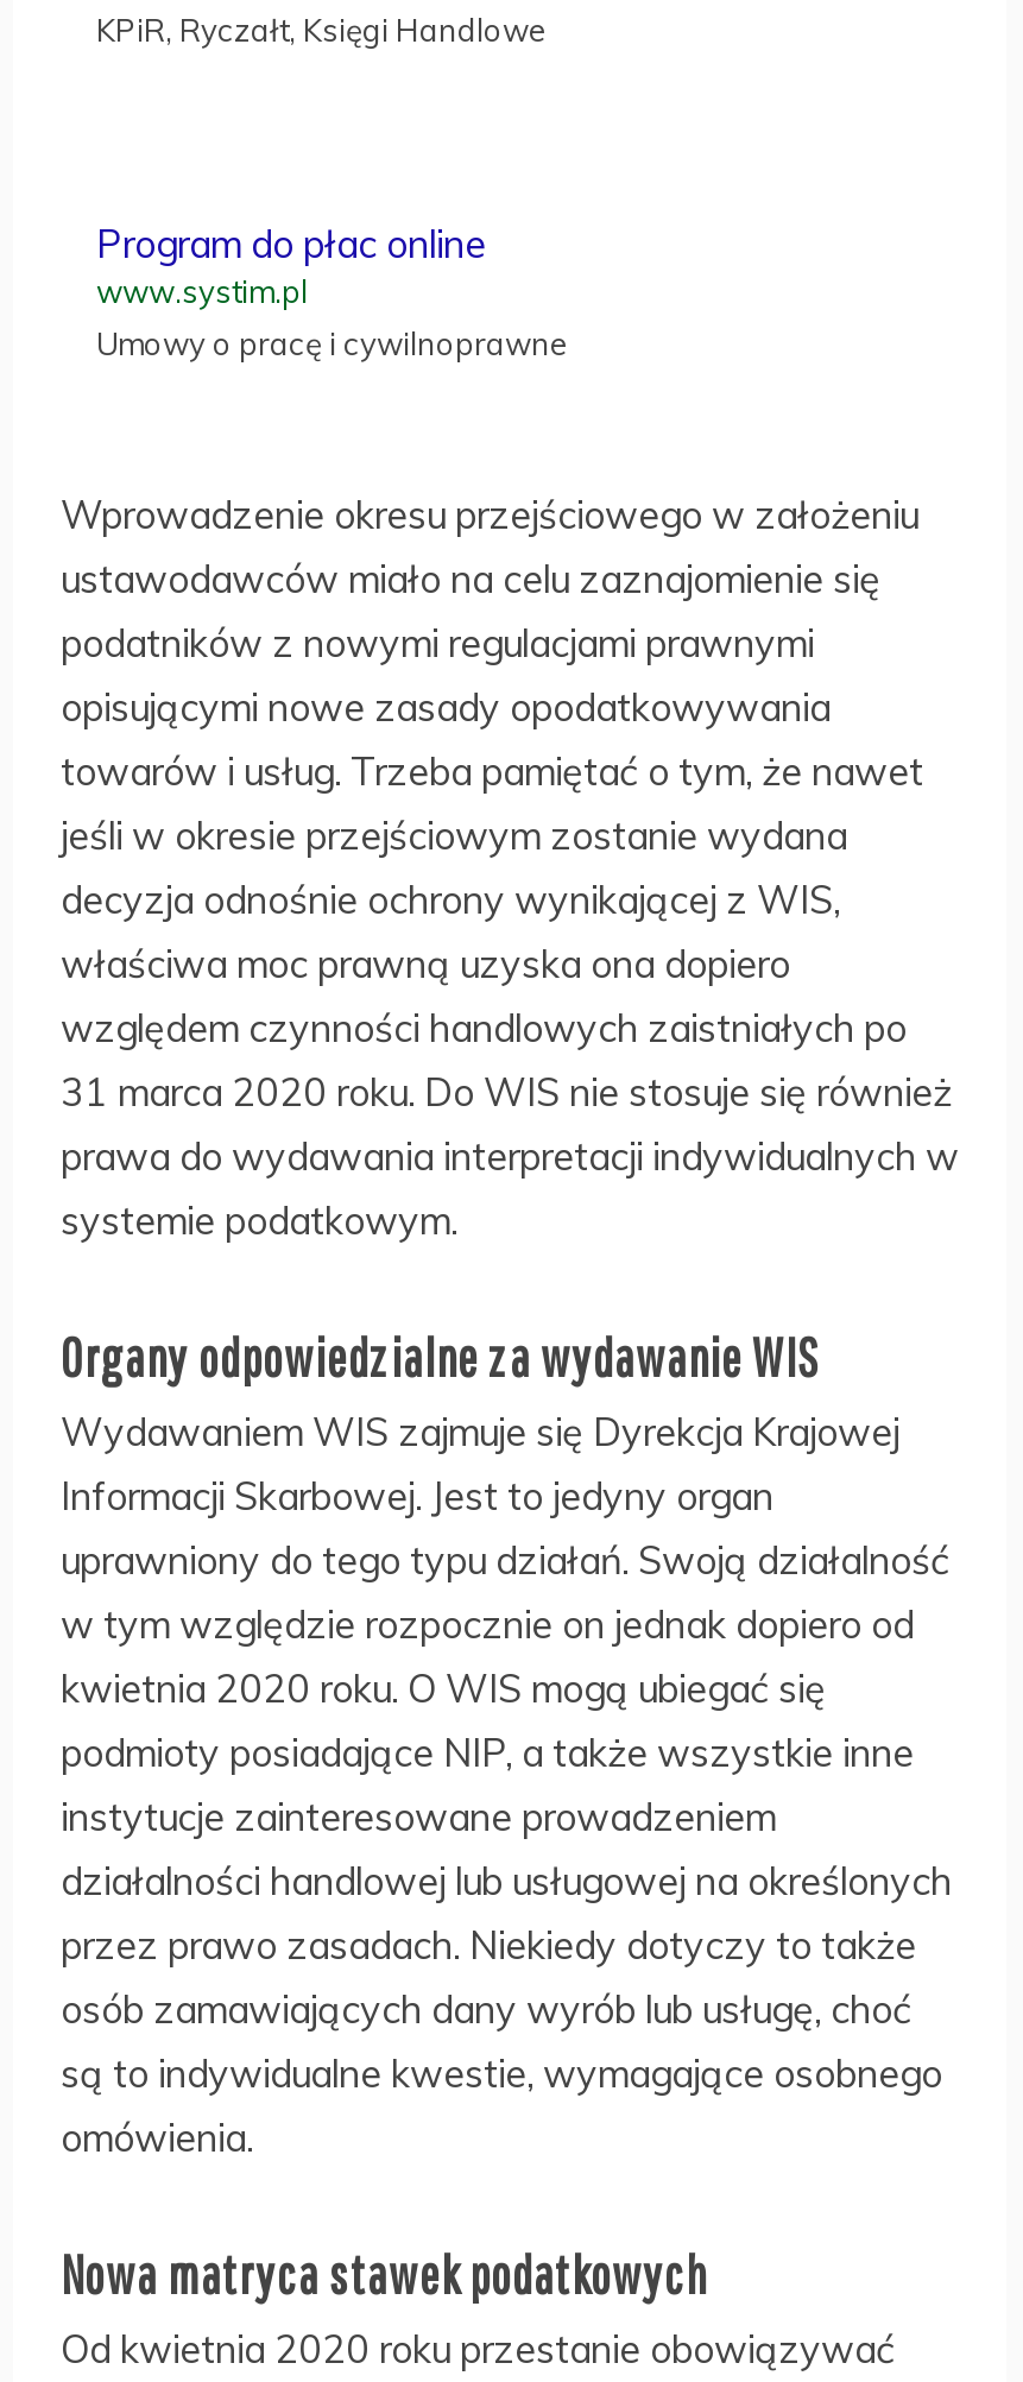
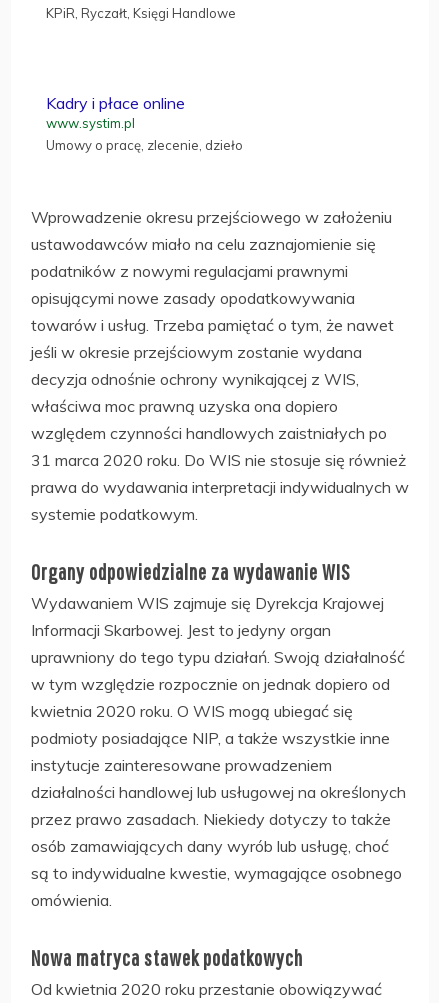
[96,220,486,267] Program do płac online -> [46,93,185,113] Kadry i płace online
[96,324,569,362] Umowy o pracę i cywilnoprawne -> [46,137,243,153] Umowy o pracę, zlecenie, dzieło

